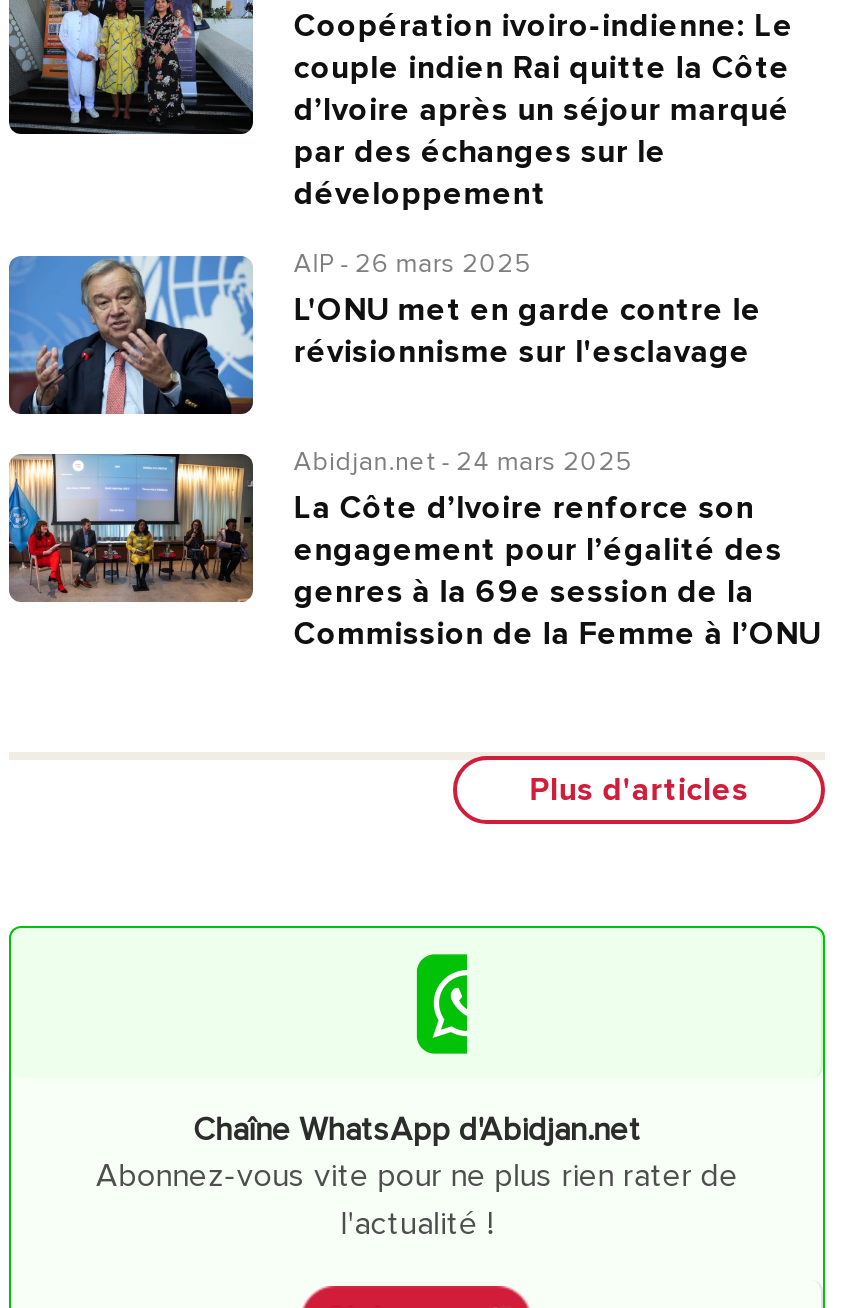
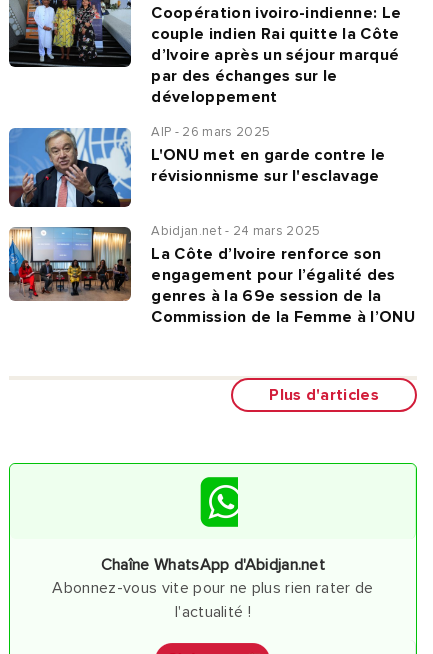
[391,954,469,1054] [image] -> [199,476,239,528] [image]

